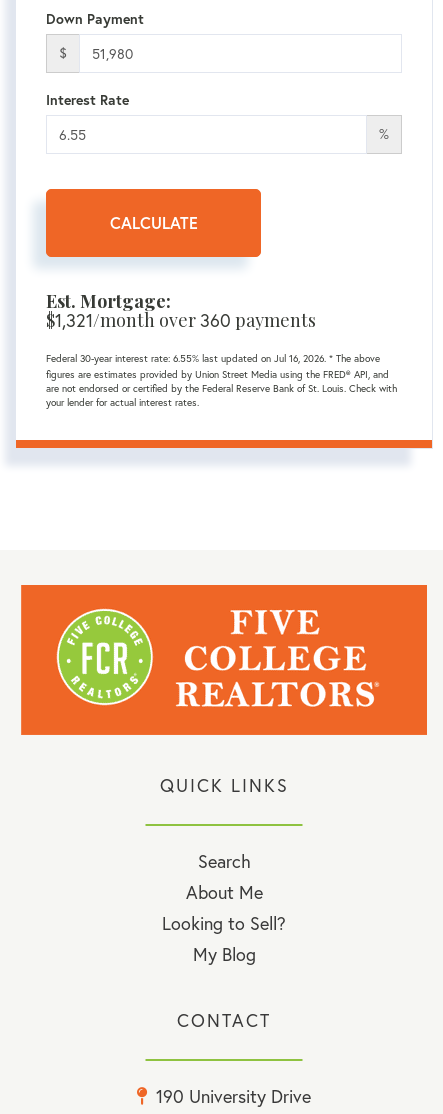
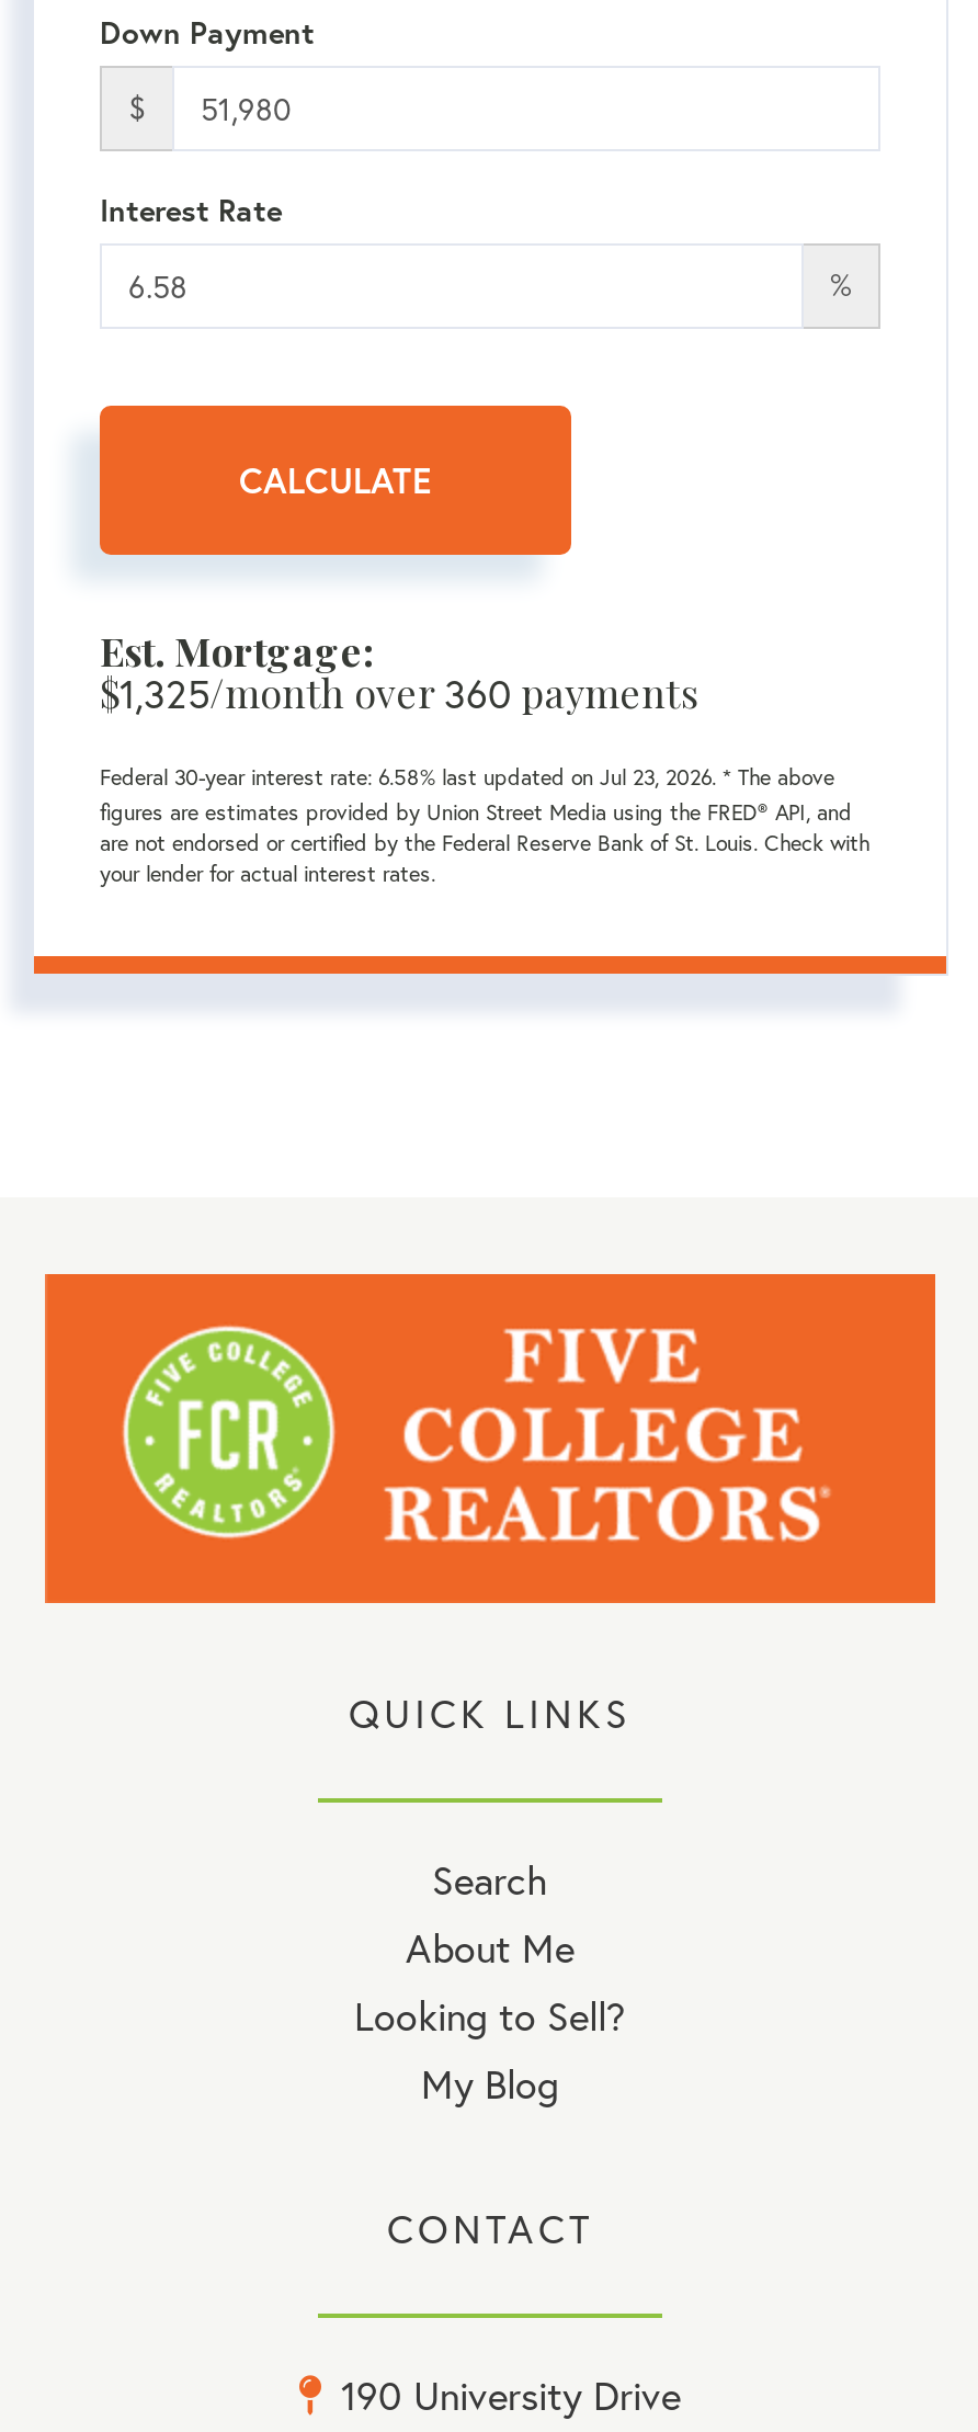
[46,308,316,332] $1,321/month over 360 payments -> [100,668,698,720] $1,325/month over 360 payments
[46,352,380,365] Federal 30-year interest rate: 6.55% last updated on Jul 16, 2026. * The above -> [100,764,834,793] Federal 30-year interest rate: 6.58% last updated on Jul 23, 2026. * The above

